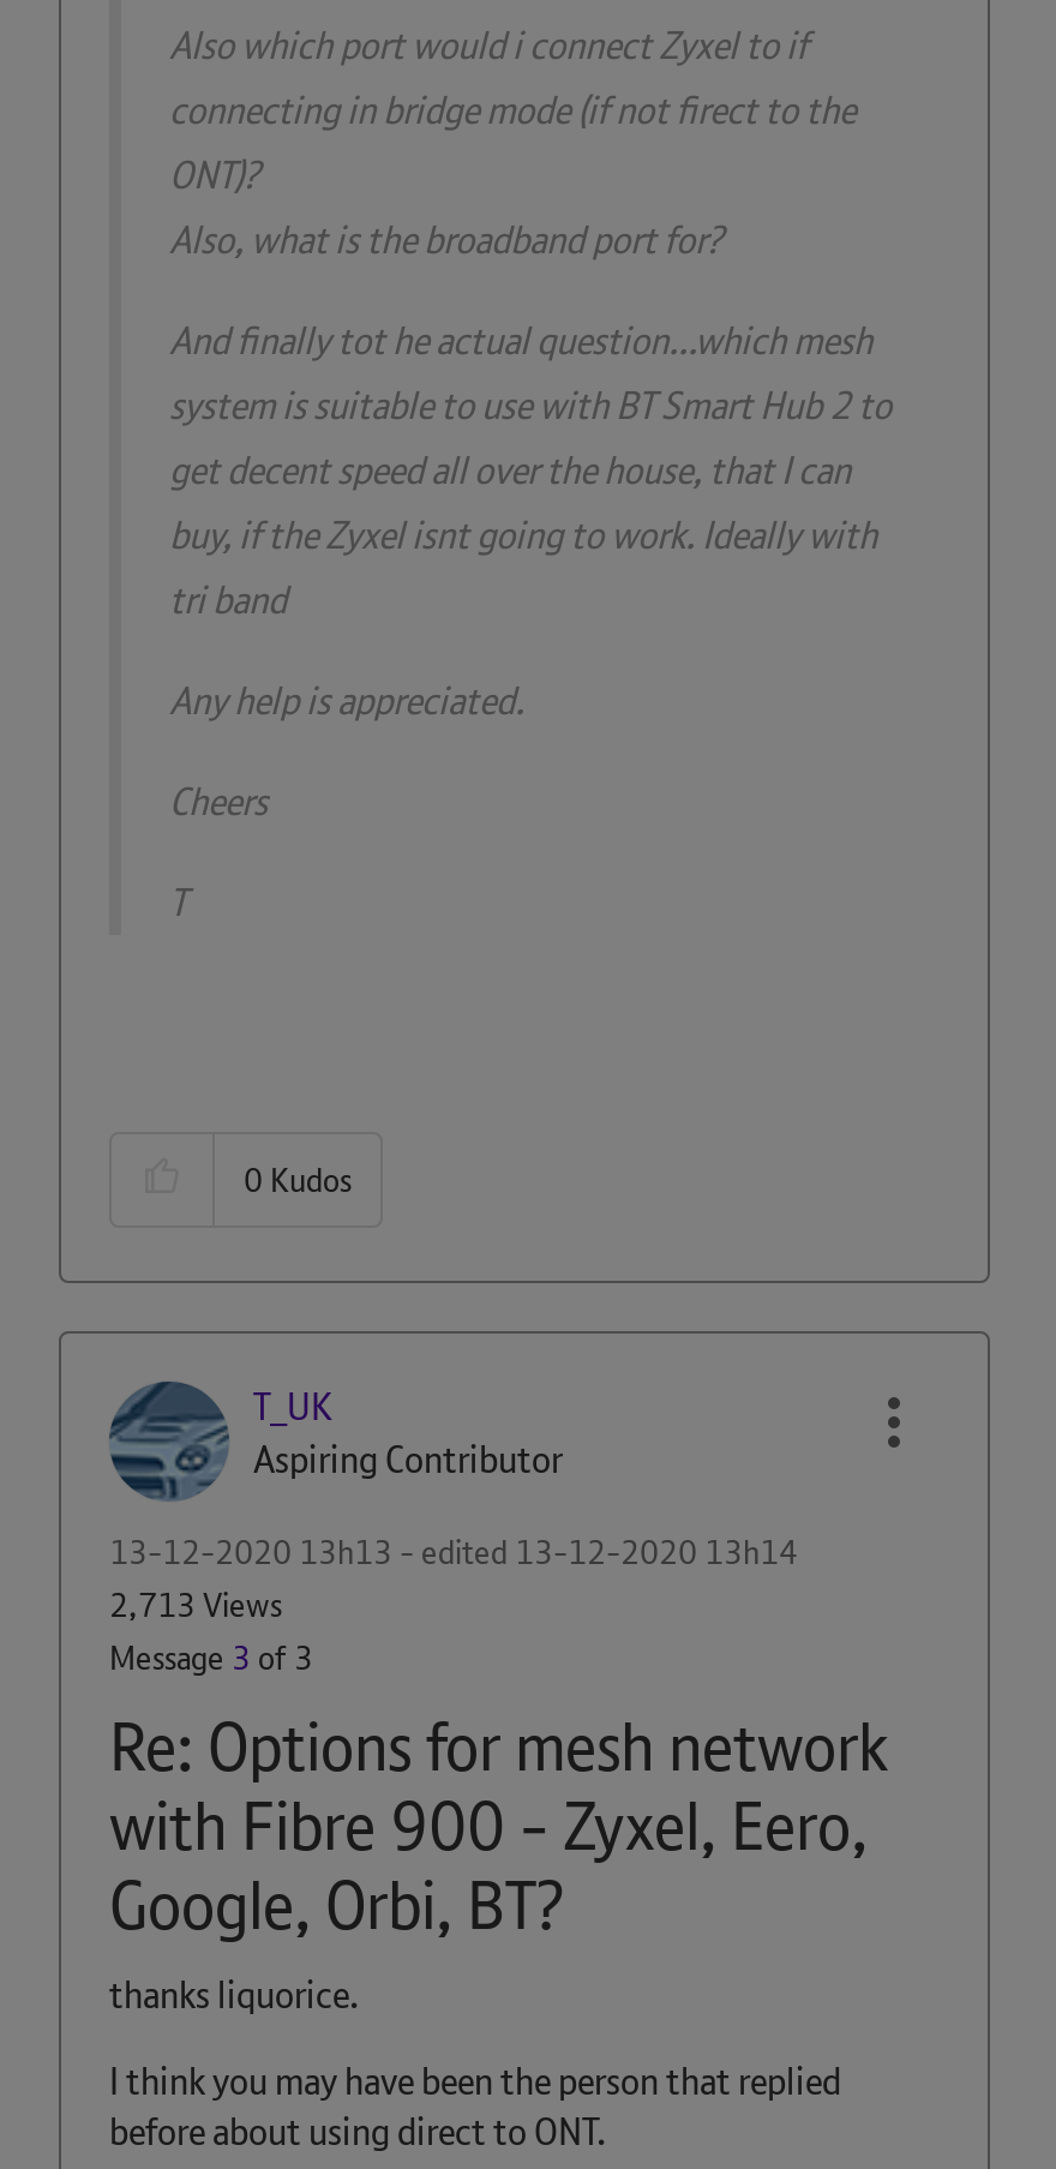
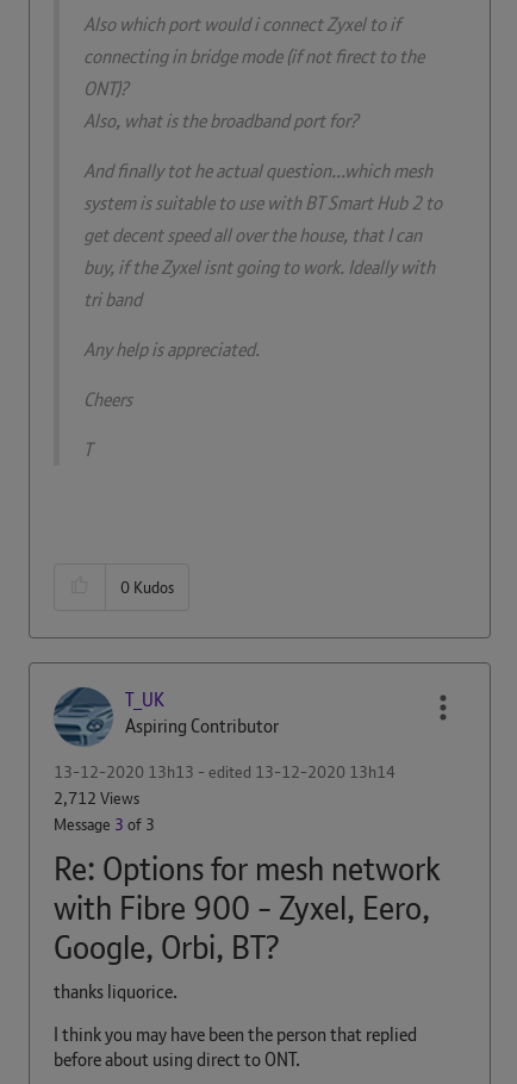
[109,1584,282,1627] 2,713 Views -> [54,788,139,809] 2,712 Views

